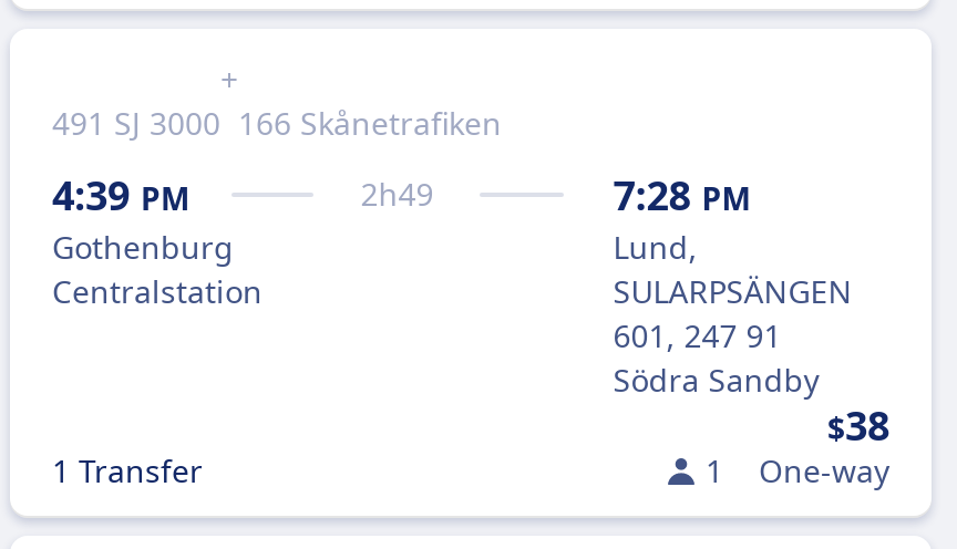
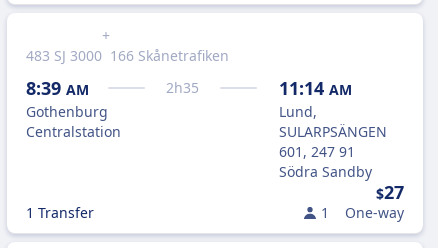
[52,102,502,144] 491 SJ 3000 166 Skånetrafiken -> [26,46,229,65] 483 SJ 3000 166 Skånetrafiken
[52,168,434,221] 4:39 PM | 2h49 -> [26,76,199,100] 8:39 AM | 2h35
[613,168,751,221] 7:28 PM -> [279,76,352,100] 11:14 AM
[827,398,889,452] $38 -> [376,180,404,204] $27

